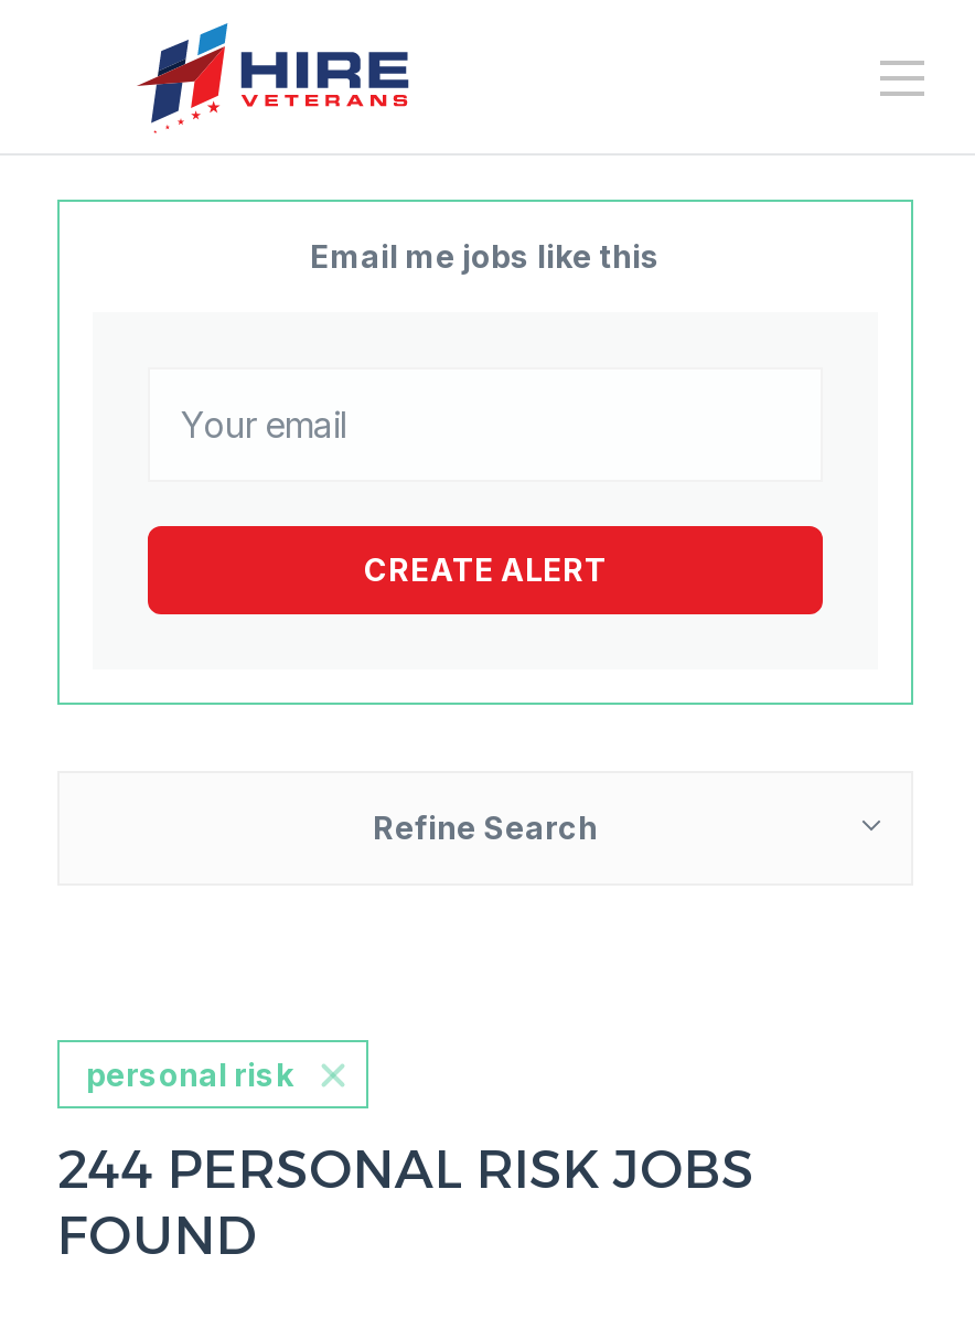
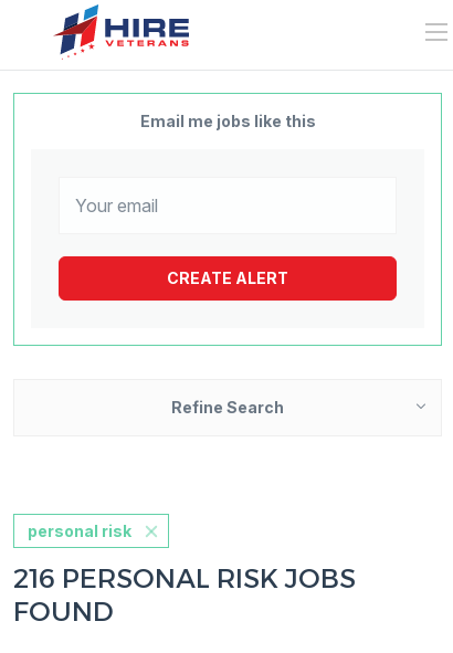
[57,1137,754,1201] 244 PERSONAL RISK JOBS -> [13,562,356,594] 216 PERSONAL RISK JOBS

